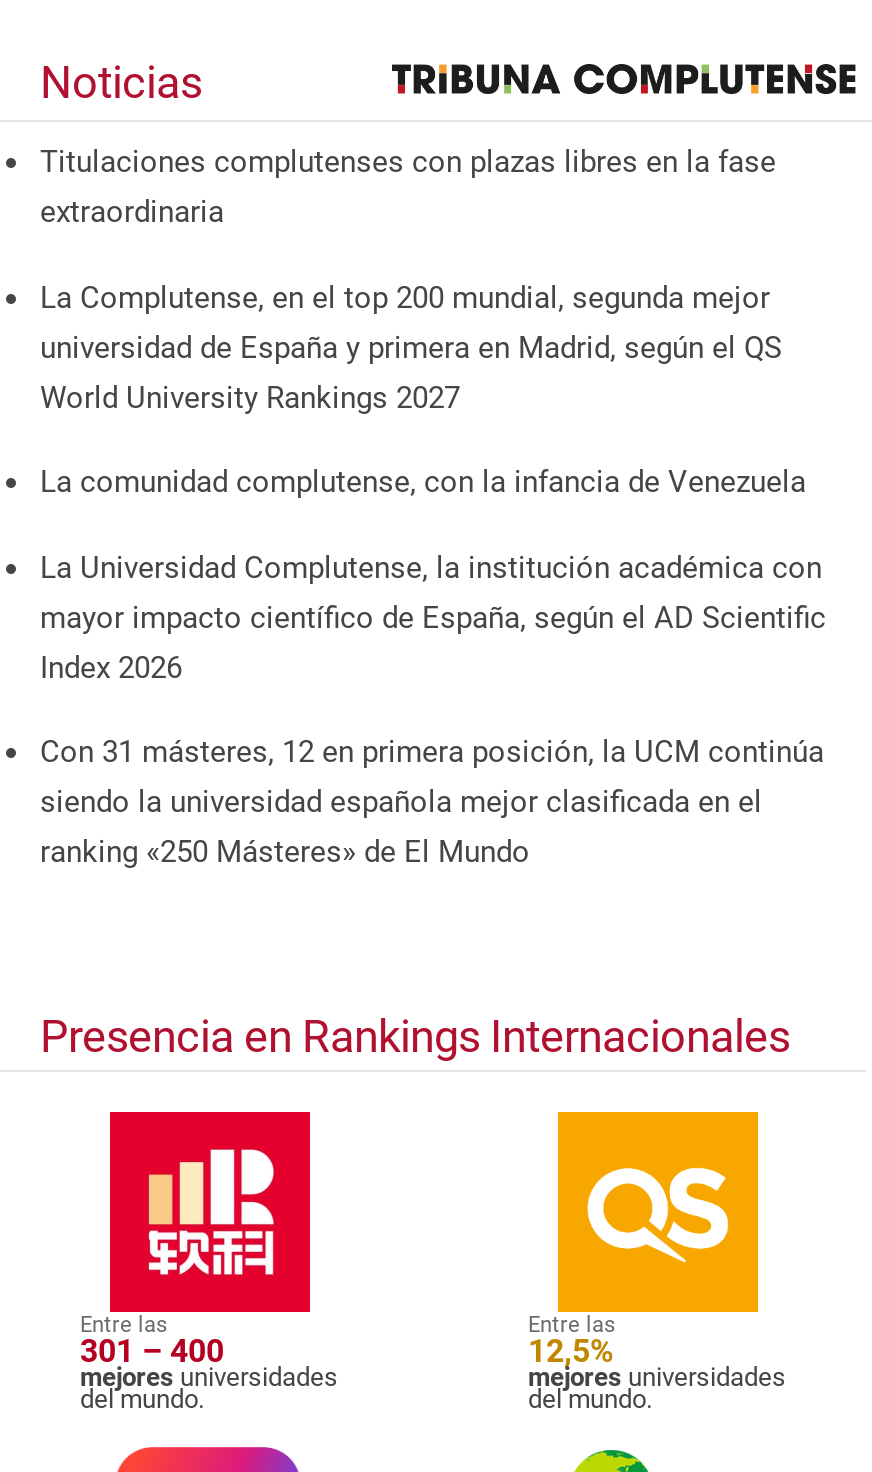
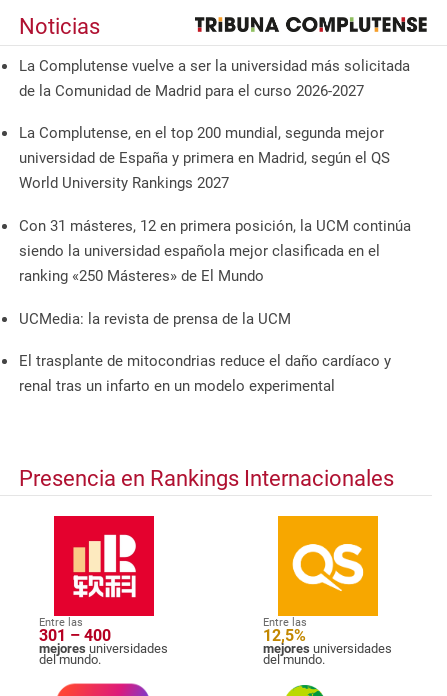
[40,144,776,230] Titulaciones complutenses con plazas libres en la fase | extraordinaria -> [19,57,410,100] La Complutense vuelve a ser la universidad más solicitada | de la Comunidad de Madrid para el curso 2026-2027
[40,464,826,685] La comunidad complutense, con la infancia de Venezuela | La Universidad Complutense, la institución académica con | mayor impacto científico de España, según el AD Scientific | Index 2026 -> none
moved [40,734,824,870] -> [19,217,411,285]: Con 31 másteres, 12 en primera posición, la UCM continúa | siendo la universidad española mejor clasificada en el | ranking «250 Másteres» de El Mundo
none -> [19,310,391,395] UCMedia: la revista de prensa de la UCM | El trasplante de mitocondrias reduce el daño cardíaco y | renal tras un infarto en un modelo experimental

